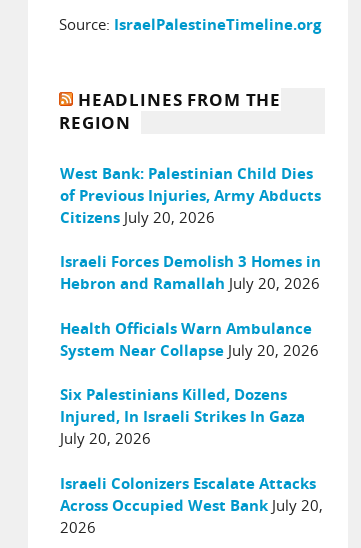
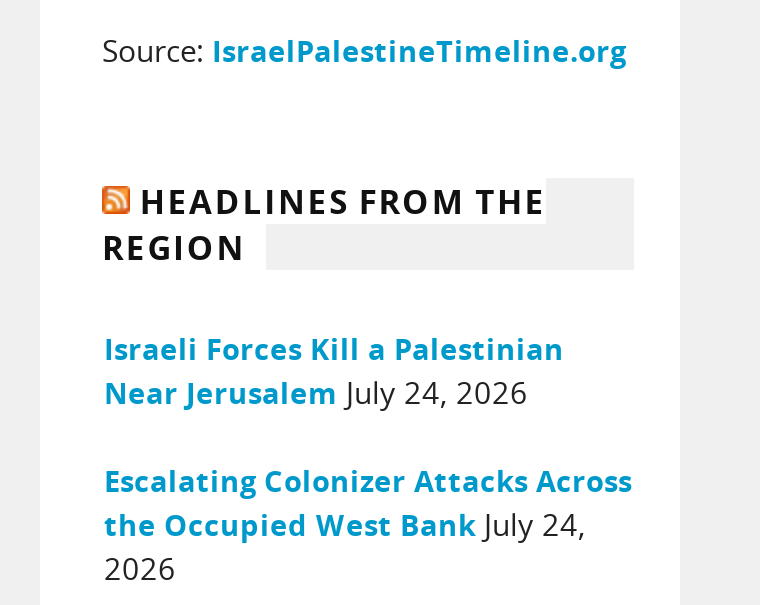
[60,164,323,515] West Bank: Palestinian Child Dies | of Previous Injuries, Army Abducts | Citizens July 20, 2026 | Israeli Forces Demolish 3 Homes in | Hebron and Ramallah July 20, 2026 | Health Officials Warn Ambulance | System Near Collapse July 20, 2026 | Six Palestinians Killed, Dozens | Injured, In Israeli Strikes In Gaza | July 20, 2026 | Israeli Colonizers Escalate Attacks | Across Occupied West Bank July 20, -> [104,330,632,545] Israeli Forces Kill a Palestinian | Near Jerusalem July 24, 2026 | Escalating Colonizer Attacks Across | the Occupied West Bank July 24,

